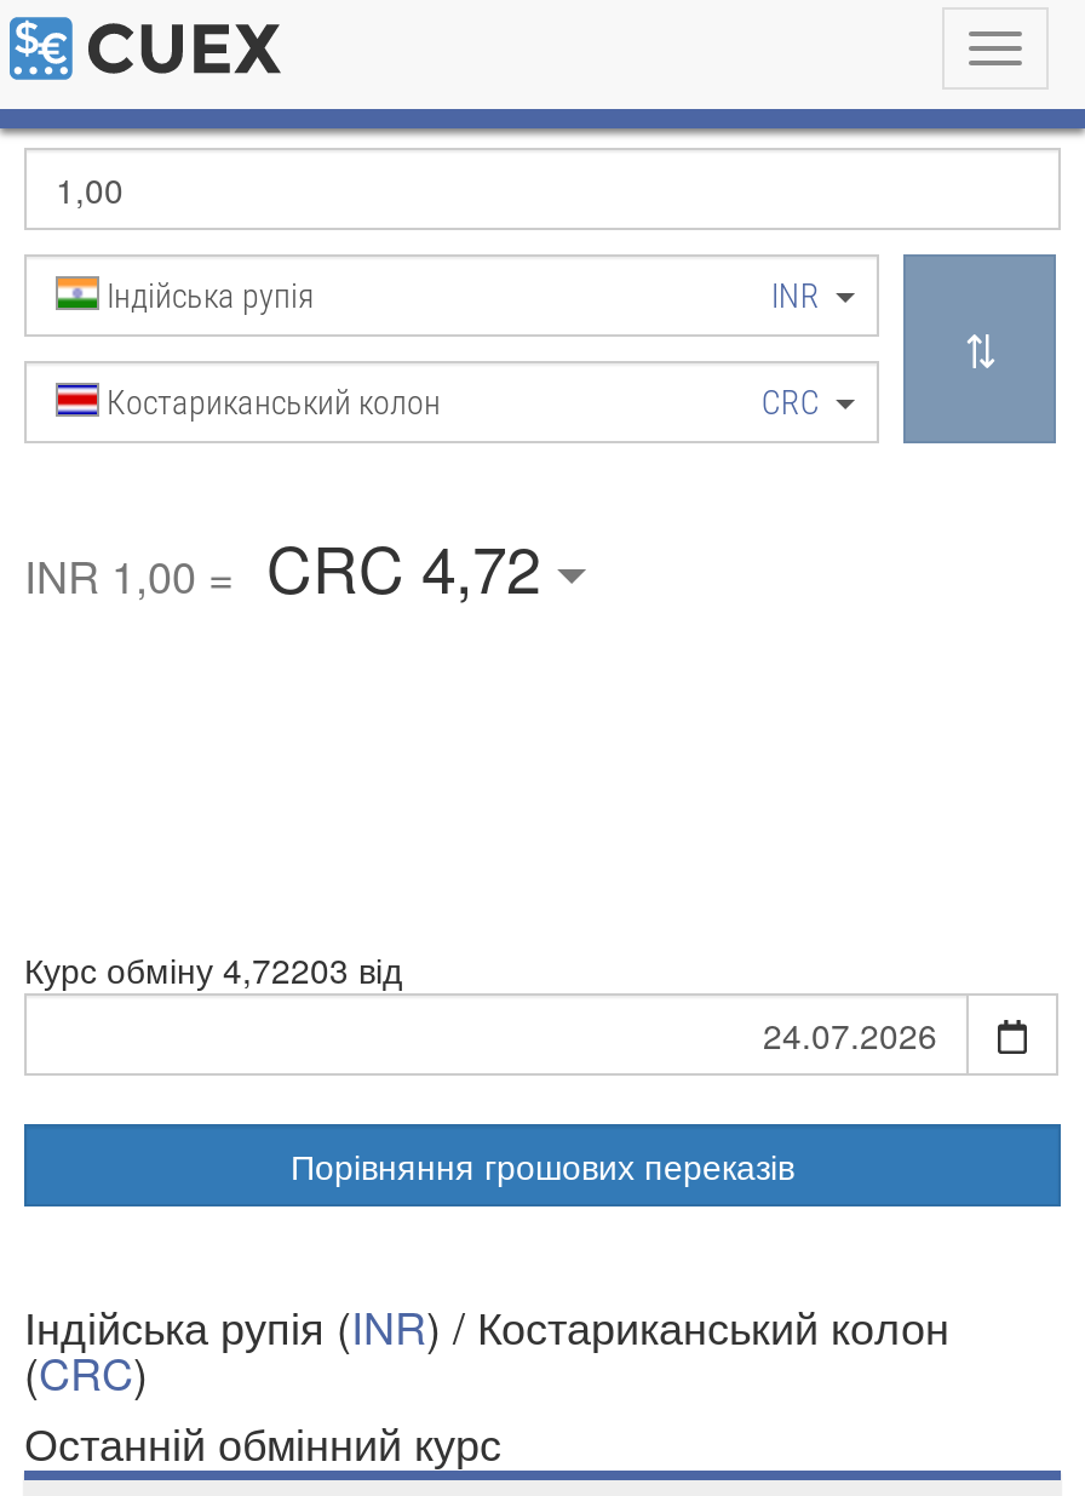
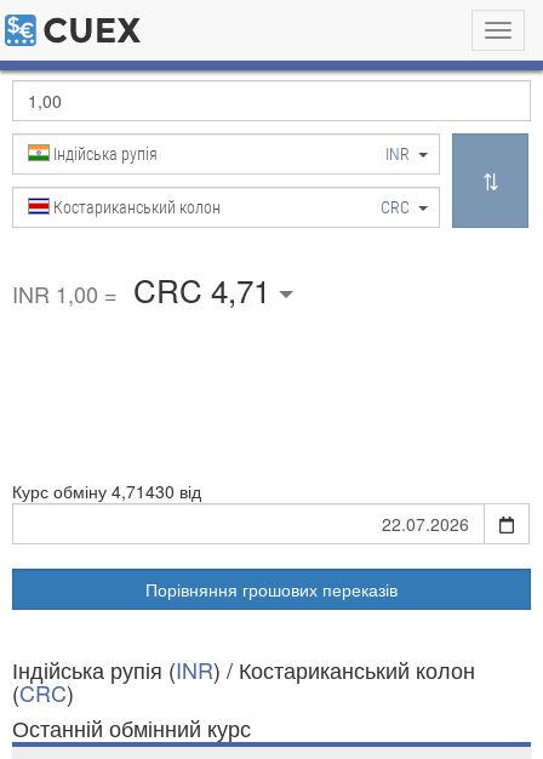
[24,521,557,611] INR 1,00 = CRC 4,72 -> [12,267,279,312] INR 1,00 = CRC 4,71
[24,945,402,993] Курс обміну 4,72203 від -> [12,479,201,503] Курс обміну 4,71430 від

